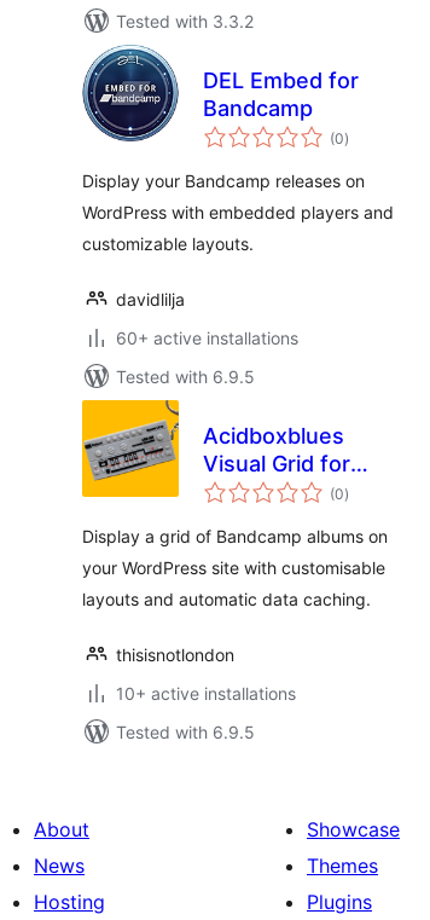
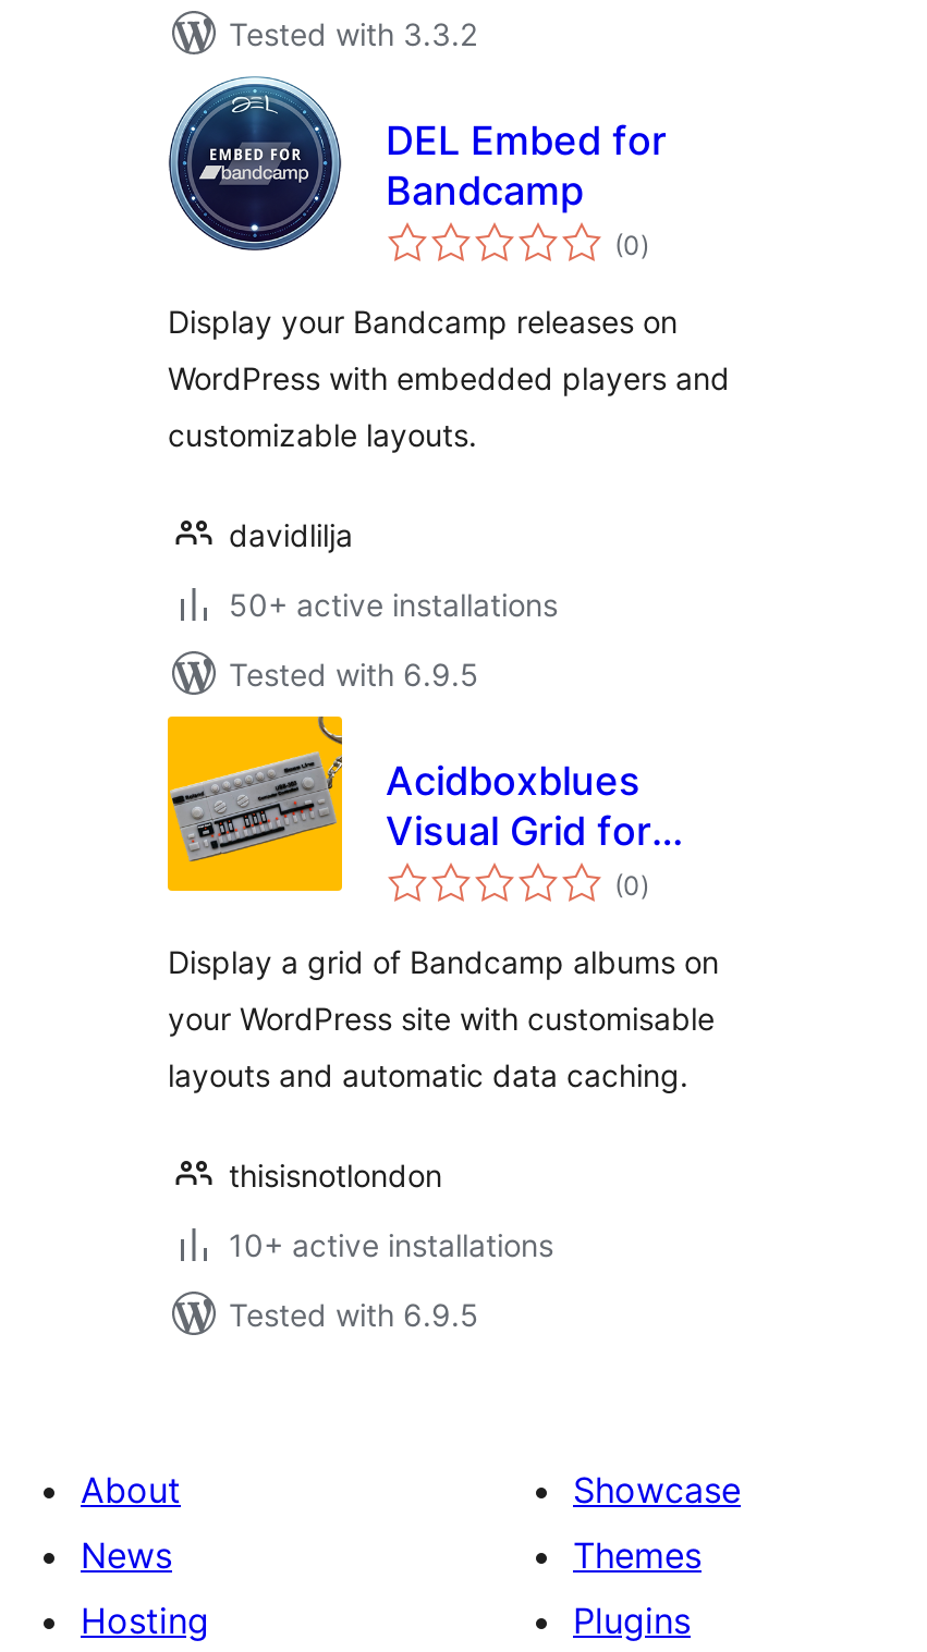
[116,328,298,348] 60+ active installations -> [229,586,558,623] 50+ active installations

